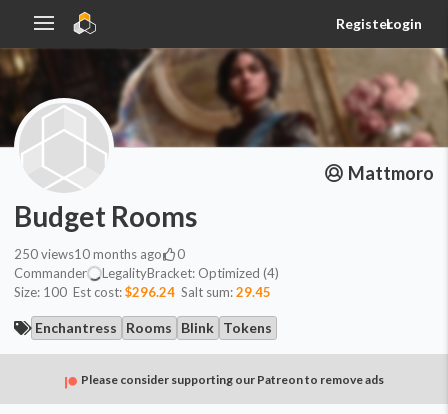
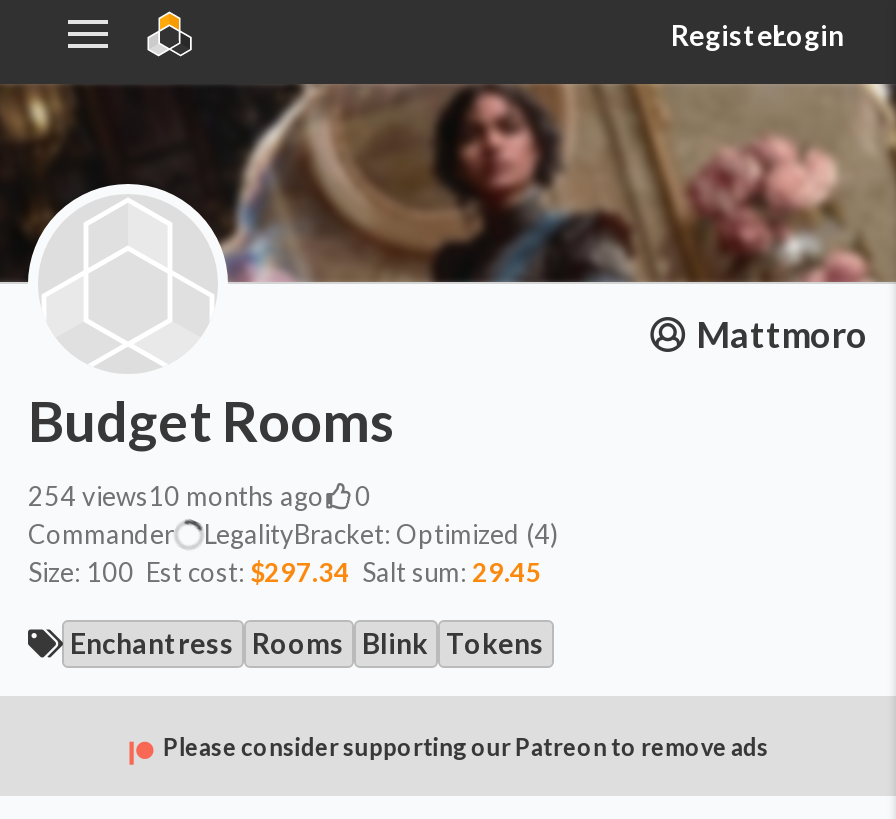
[14,245,162,261] 250 views10 months ago -> [28,479,324,511] 254 views10 months ago
[14,283,271,299] Size: 100 Est cost: $296.24 Salt sum: 29.45 -> [28,555,542,587] Size: 100 Est cost: $297.34 Salt sum: 29.45

